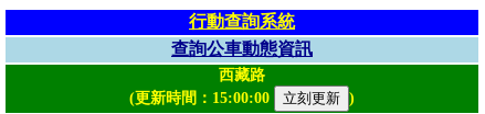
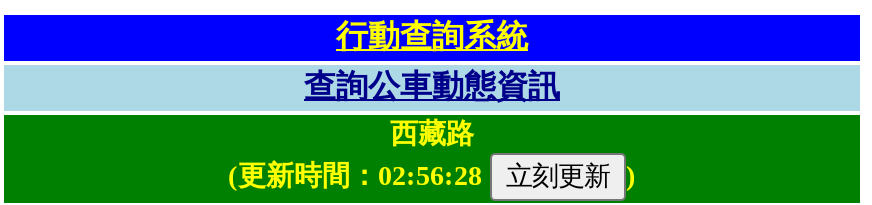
[129,90,270,106] (更新時間：15:00:00 -> [228,161,482,191] (更新時間：02:56:28

